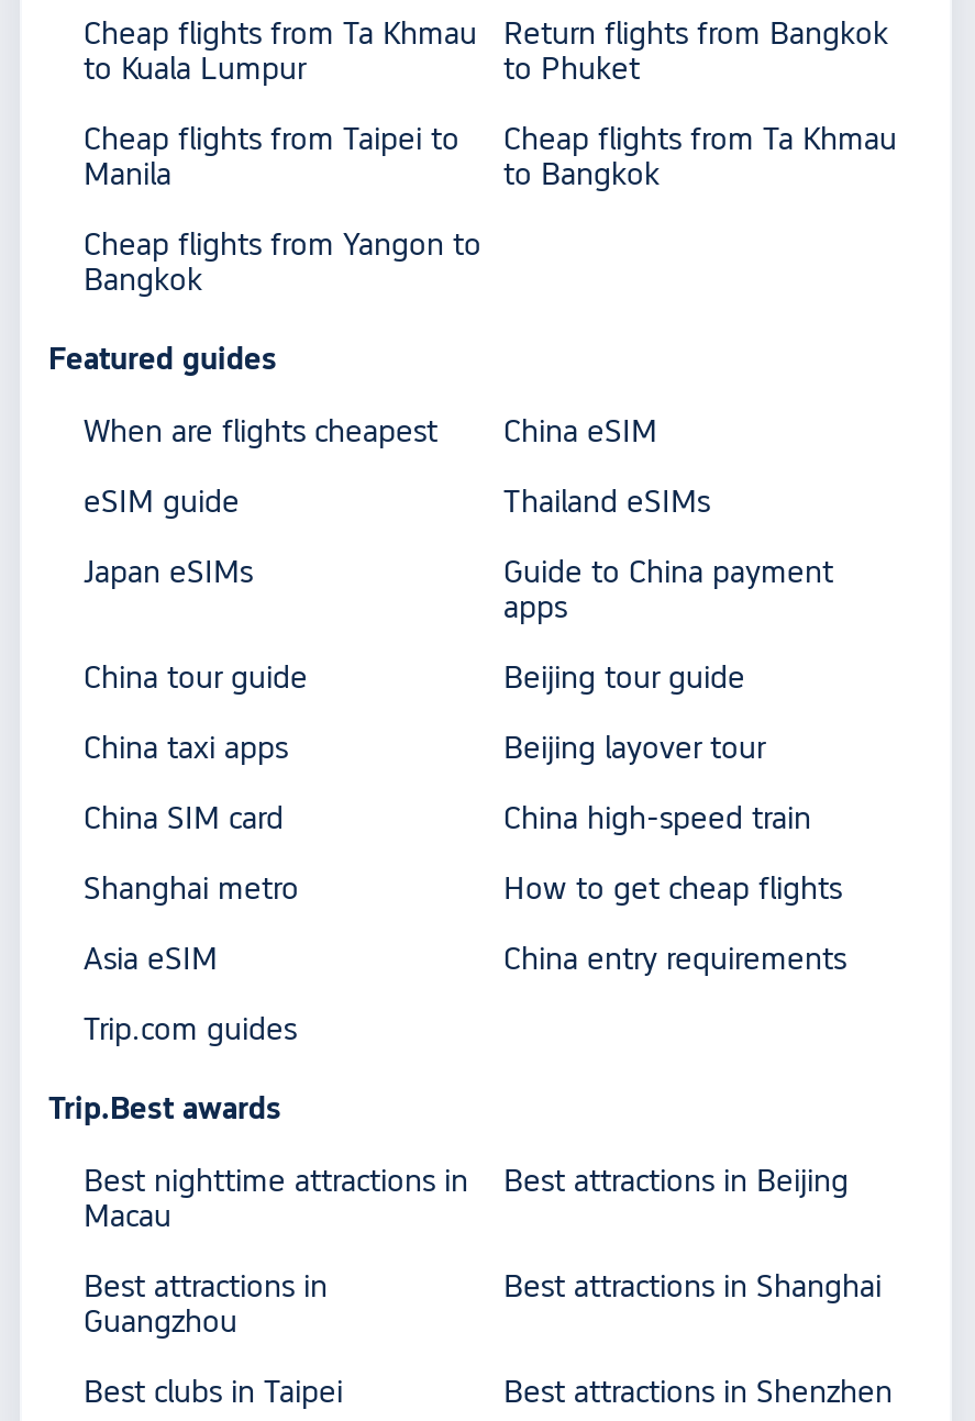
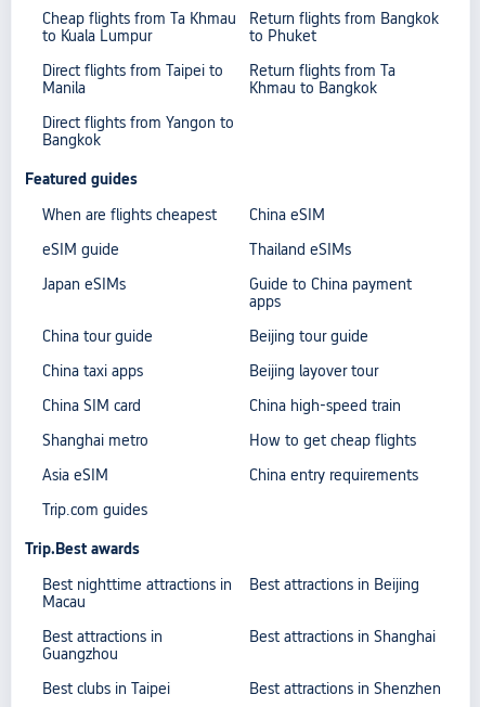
[84,121,459,156] Cheap flights from Taipei to -> [42,62,223,79] Direct flights from Taipei to
[503,121,897,191] Cheap flights from Ta Khmau | to Bangkok -> [249,62,395,97] Return flights from Ta | Khmau to Bangkok
[84,226,481,262] Cheap flights from Yangon to -> [42,114,234,131] Direct flights from Yangon to

